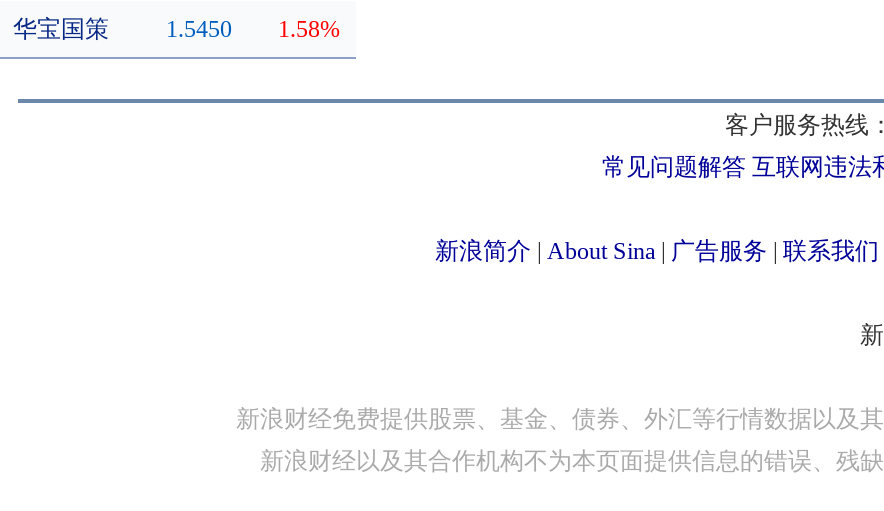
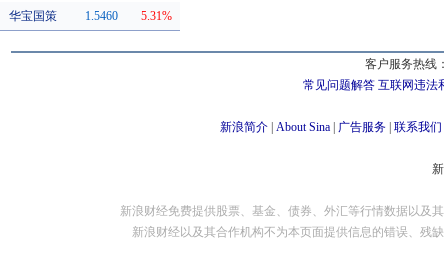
[166,15,232,43] 1.5450 -> [85,9,118,23] 1.5460
[278,15,340,43] 1.58% -> [141,9,172,23] 5.31%

